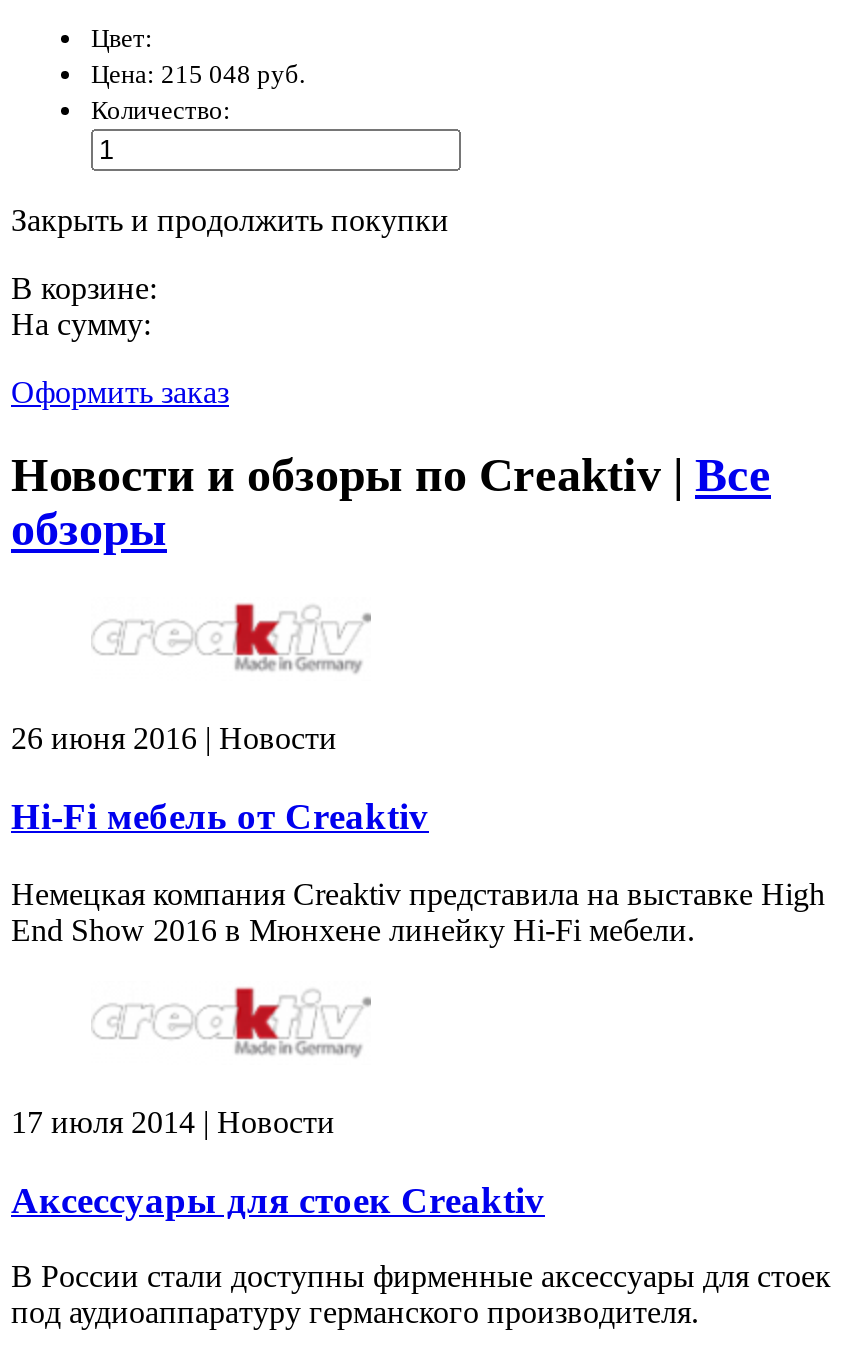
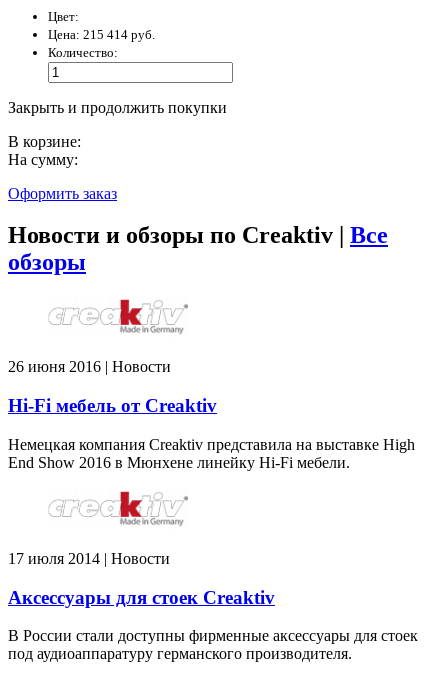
[91,58,305,88] Цена: 215 048 руб. -> [48,26,155,41] Цена: 215 414 руб.

